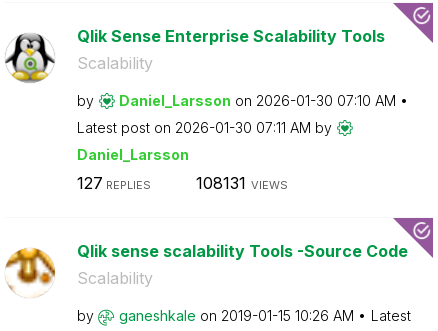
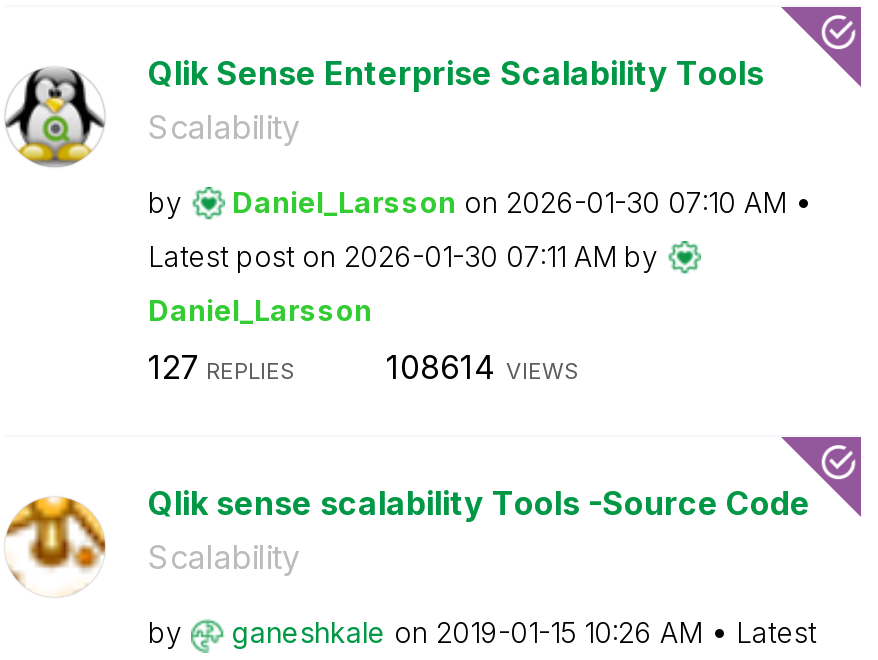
[195,173,287,193] 108131 VIEWS -> [386,347,580,387] 108614 VIEWS

